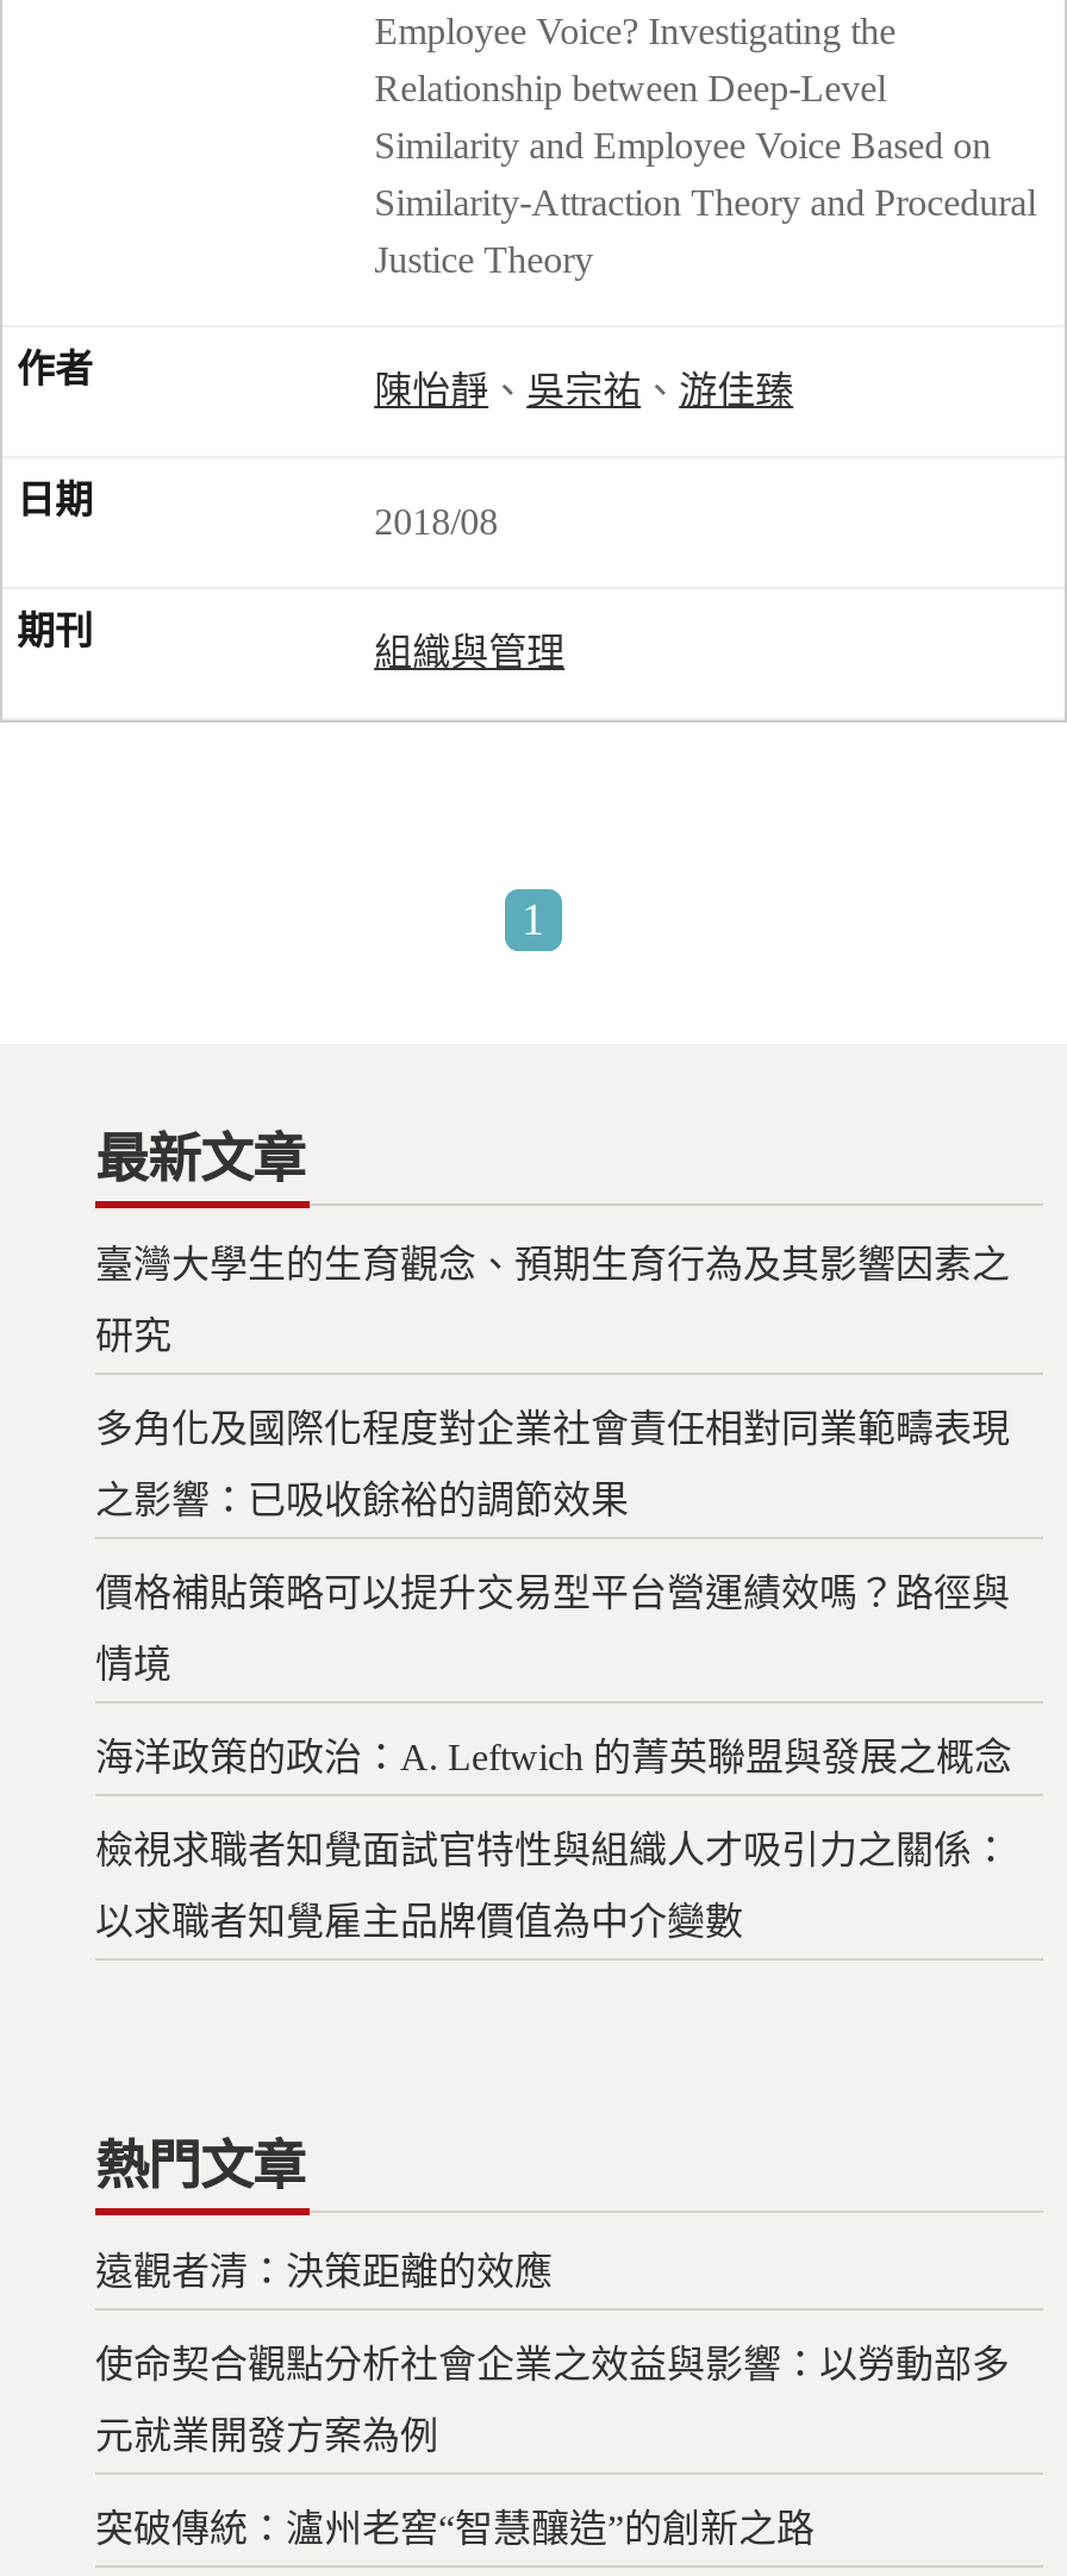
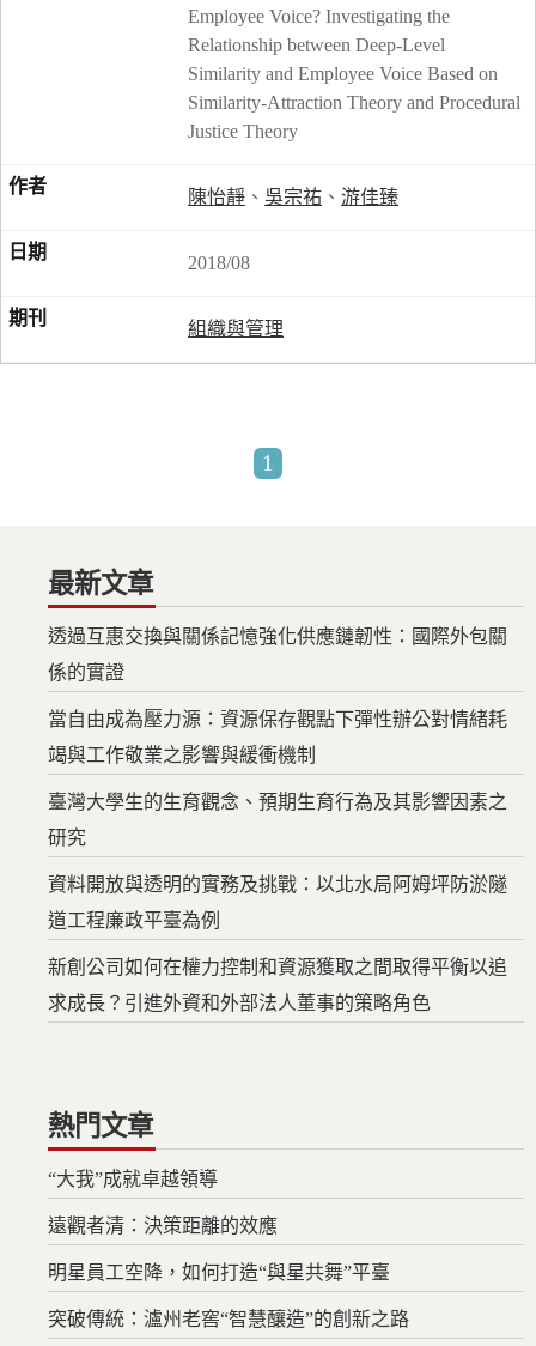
none -> [48,626,507,765] 透過互惠交換與關係記憶強化供應鏈韌性：國際外包關 | 係的實證 | 當自由成為壓力源：資源保存觀點下彈性辦公對情緒耗 | 竭與工作敬業之影響與緩衝機制
moved [95,1243,1010,1355] -> [48,791,507,847]: 臺灣大學生的生育觀念、預期生育行為及其影響因素之 | 研究
[95,1408,1012,1941] 多角化及國際化程度對企業社會責任相對同業範疇表現 | 之影響：已吸收餘裕的調節效果 | 價格補貼策略可以提升交易型平台營運績效嗎？路徑與 | 情境 | 海洋政策的政治：A. Leftwich 的菁英聯盟與發展之概念 | 檢視求職者知覺面試官特性與組織人才吸引力之關係： | 以求職者知覺雇主品牌價值為中介變數 -> [48,874,507,1013] 資料開放與透明的實務及挑戰：以北水局阿姆坪防淤隧 | 道工程廉政平臺為例 | 新創公司如何在權力控制和資源獲取之間取得平衡以追 | 求成長？引進外資和外部法人董事的策略角色
none -> [48,1168,218,1189] “大我”成就卓越領導
moved [95,2250,553,2291] -> [48,1215,278,1235]: 遠觀者清：決策距離的效應
[95,2343,1010,2455] 使命契合觀點分析社會企業之效益與影響：以勞動部多 | 元就業開發方案為例 -> [48,1262,390,1282] 明星員工空降，如何打造“與星共舞”平臺

